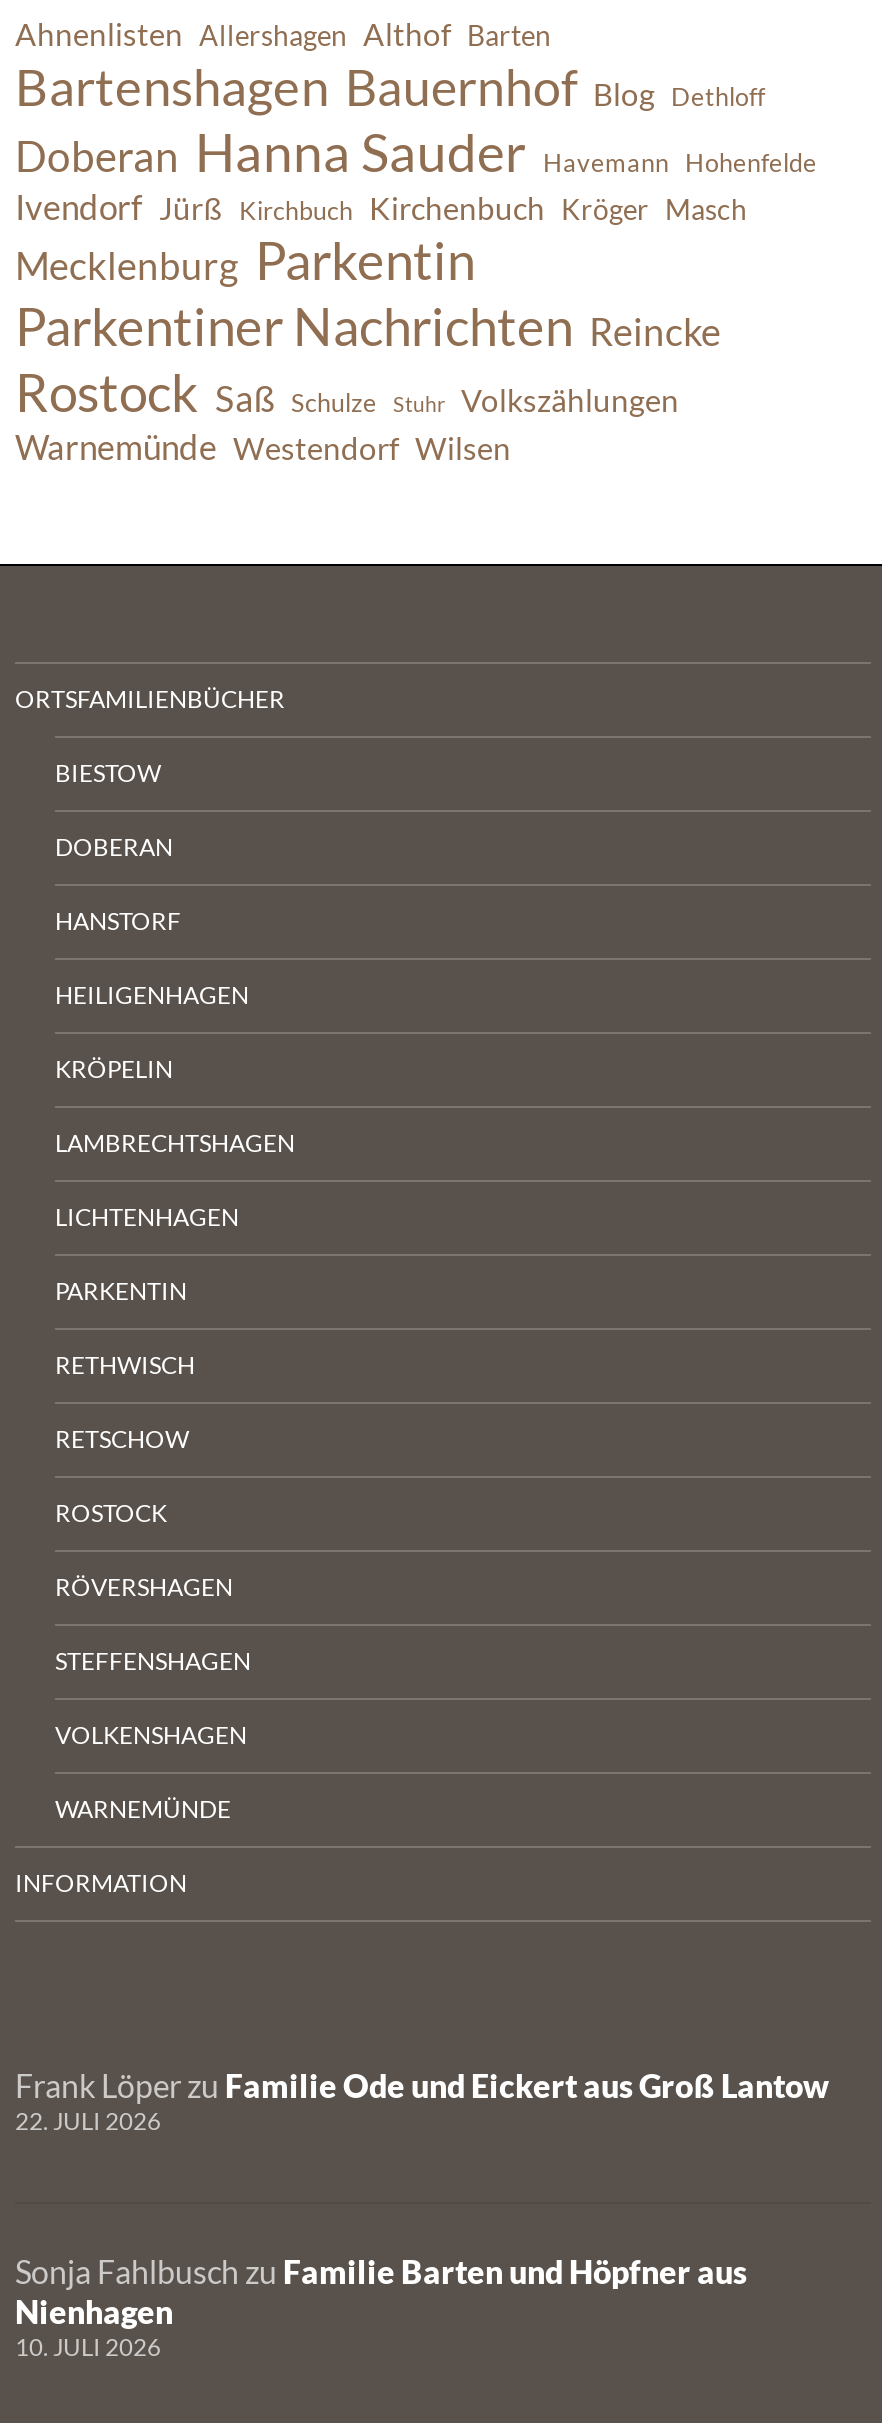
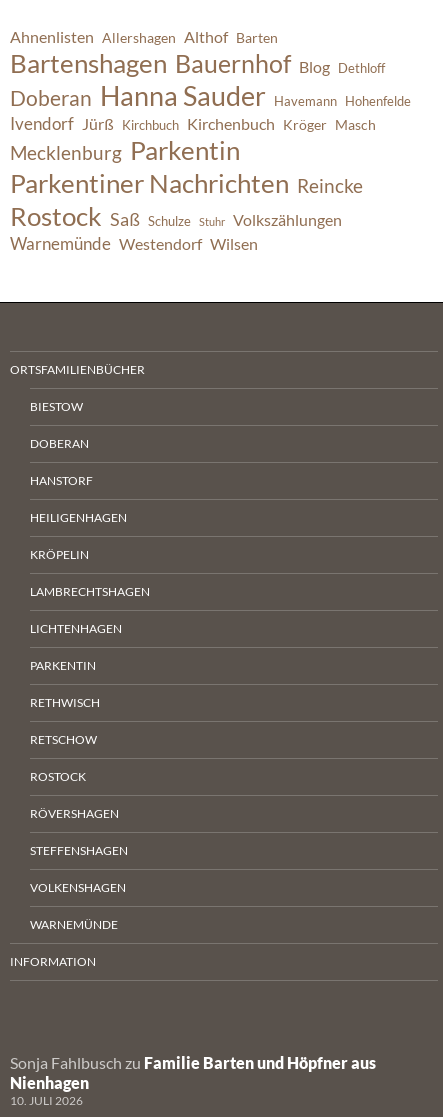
[15,2066,829,2136] Frank Löper zu Familie Ode und Eickert aus Groß Lantow | 22. JULI 2026 -> none

